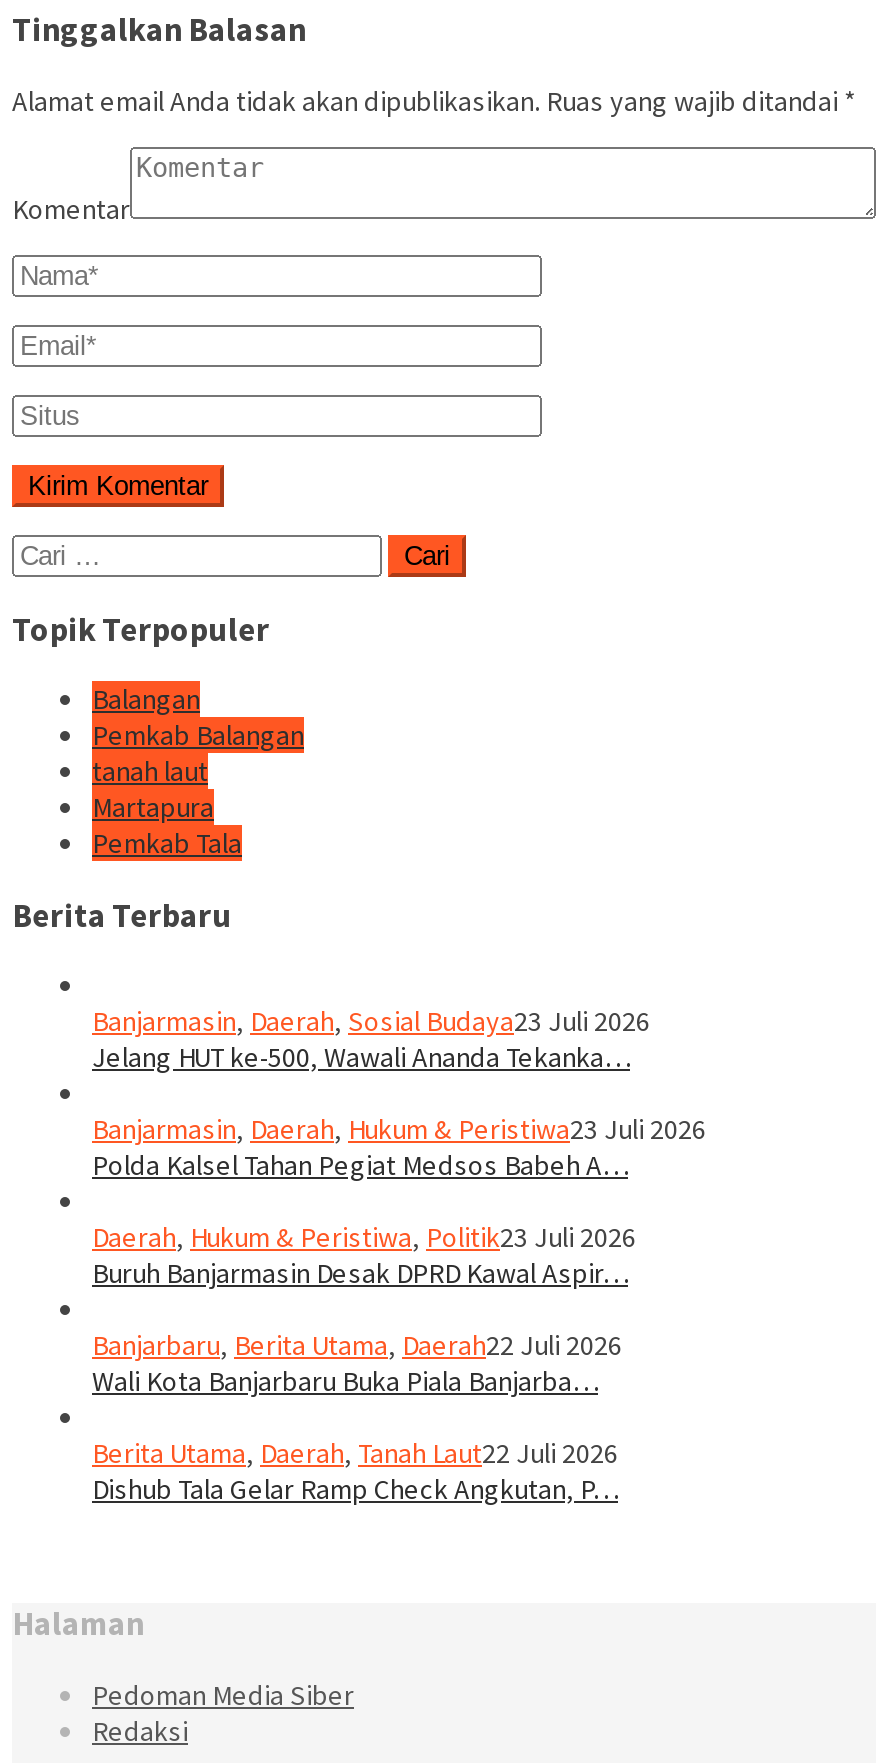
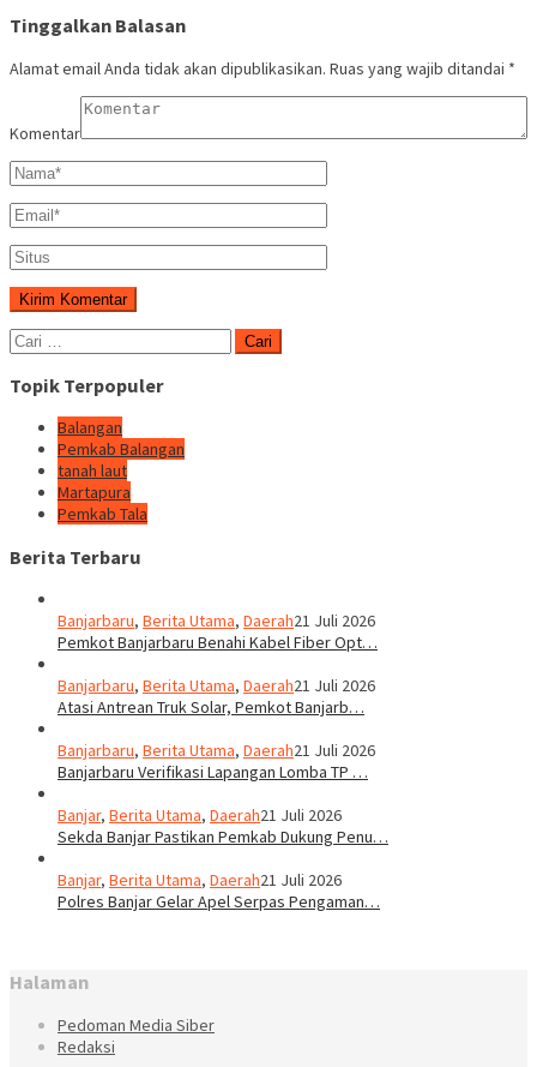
[92,1003,650,1075] Banjarmasin, Daerah, Sosial Budaya23 Juli 2026 | Jelang HUT ke-500, Wawali Ananda Tekanka… -> [58,610,378,653] Banjarbaru, Berita Utama, Daerah21 Juli 2026 | Pemkot Banjarbaru Benahi Kabel Fiber Opt…
[92,1111,706,1183] Banjarmasin, Daerah, Hukum & Peristiwa23 Juli 2026 | Polda Kalsel Tahan Pegiat Medsos Babeh A… -> [58,675,375,718] Banjarbaru, Berita Utama, Daerah21 Juli 2026 | Atasi Antrean Truk Solar, Pemkot Banjarb…
[92,1219,636,1291] Daerah, Hukum & Peristiwa, Politik23 Juli 2026 | Buruh Banjarmasin Desak DPRD Kawal Aspir… -> [58,739,375,783] Banjarbaru, Berita Utama, Daerah21 Juli 2026 | Banjarbaru Verifikasi Lapangan Lomba TP …
[92,1327,622,1399] Banjarbaru, Berita Utama, Daerah22 Juli 2026 | Wali Kota Banjarbaru Buka Piala Banjarba… -> [58,804,388,847] Banjar, Berita Utama, Daerah21 Juli 2026 | Sekda Banjar Pastikan Pemkab Dukung Penu…
[92,1435,618,1507] Berita Utama, Daerah, Tanah Laut22 Juli 2026 | Dishub Tala Gelar Ramp Check Angkutan, P… -> [58,869,380,912] Banjar, Berita Utama, Daerah21 Juli 2026 | Polres Banjar Gelar Apel Serpas Pengaman…

